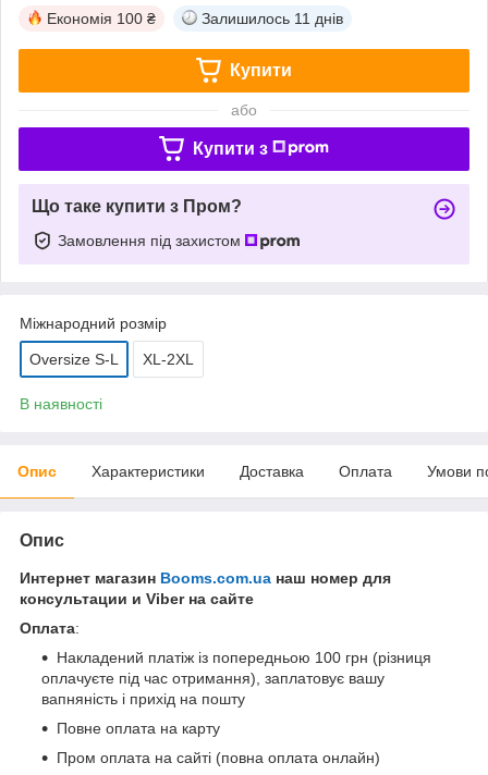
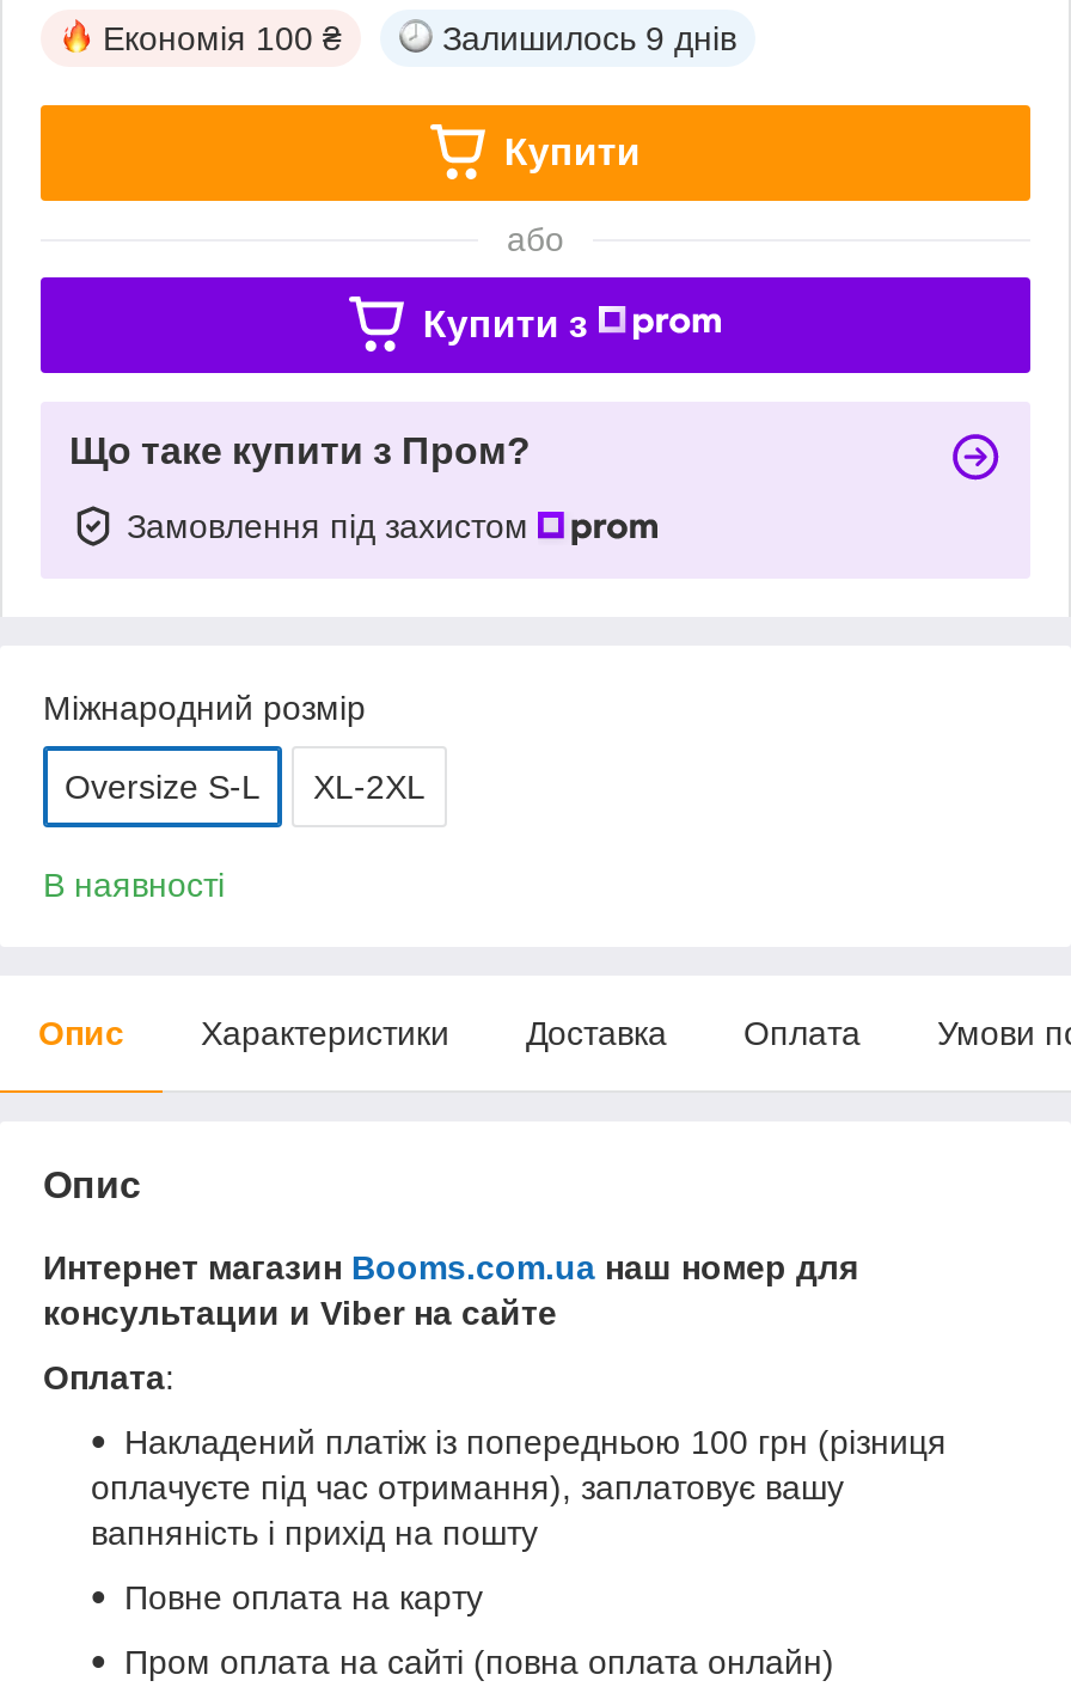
[202,10,343,27] Залишилось 11 днів -> [442,19,736,57] Залишилось 9 днів

